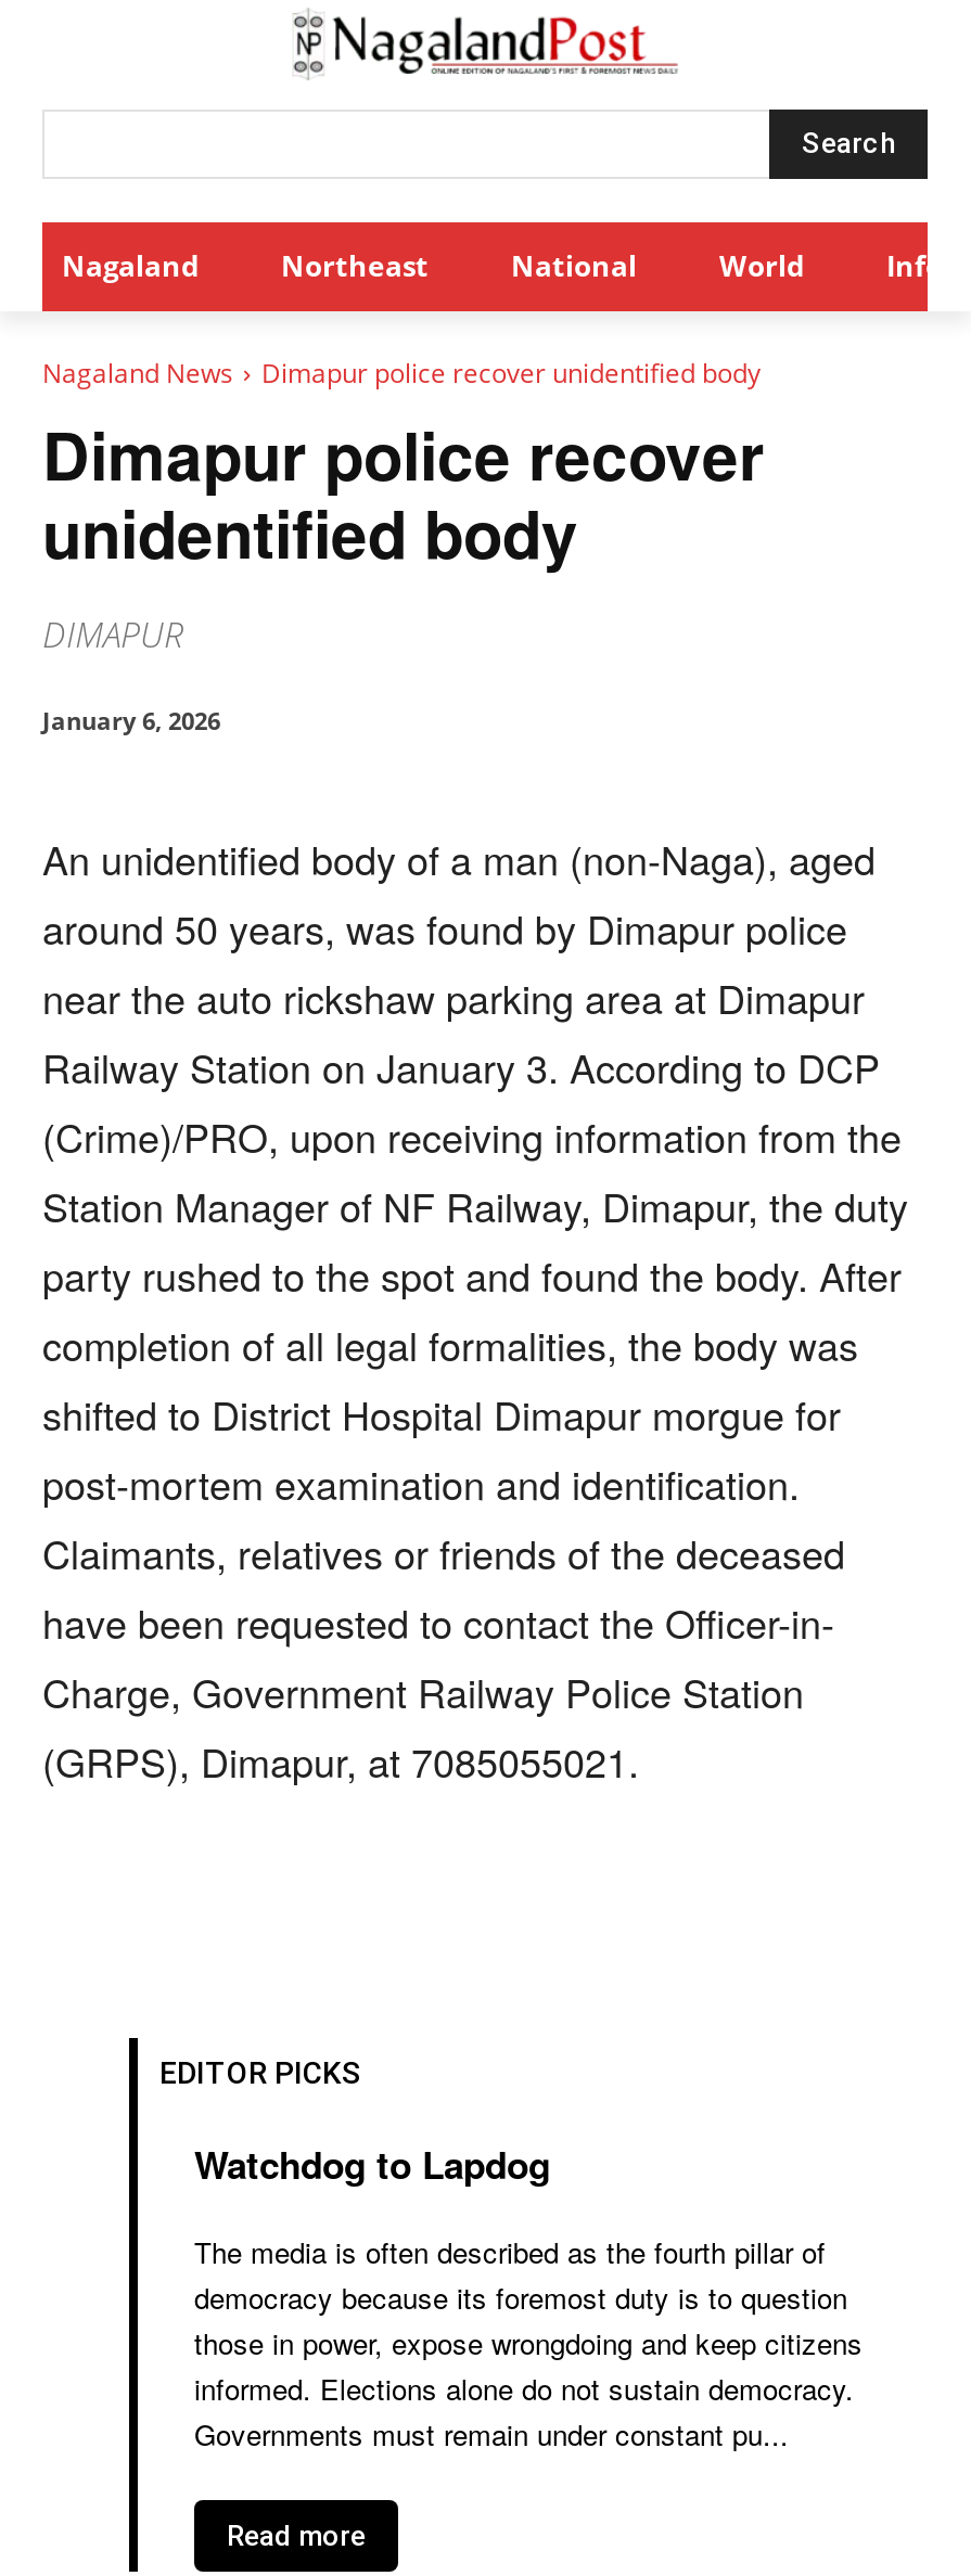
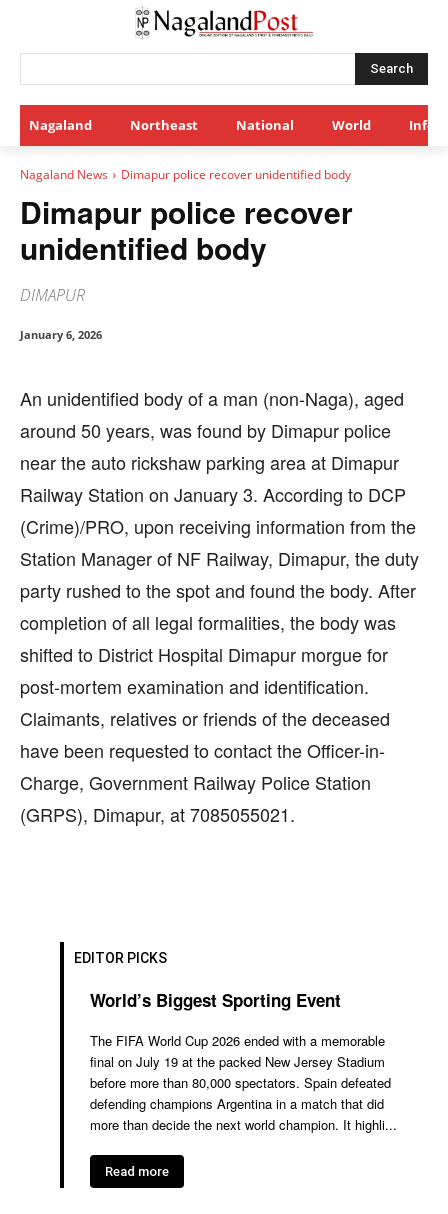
[194,2139,550,2191] Watchdog to Lapdog -> [90,988,341,1012] World’s Biggest Sporting Event
[194,2232,863,2455] The media is often described as the fourth pillar of | democracy because its foremost duty is to question | those in power, expose wrongdoing and keep citizens | informed. Elections alone do not sustain democracy. | Governments must remain under constant pu... -> [90,1031,397,1134] The FIFA World Cup 2026 ended with a memorable | final on July 19 at the packed New Jersey Stadium | before more than 80,000 spectators. Spain defeated | defending champions Argentina in a match that did | more than decide the next world champion. It highli...

